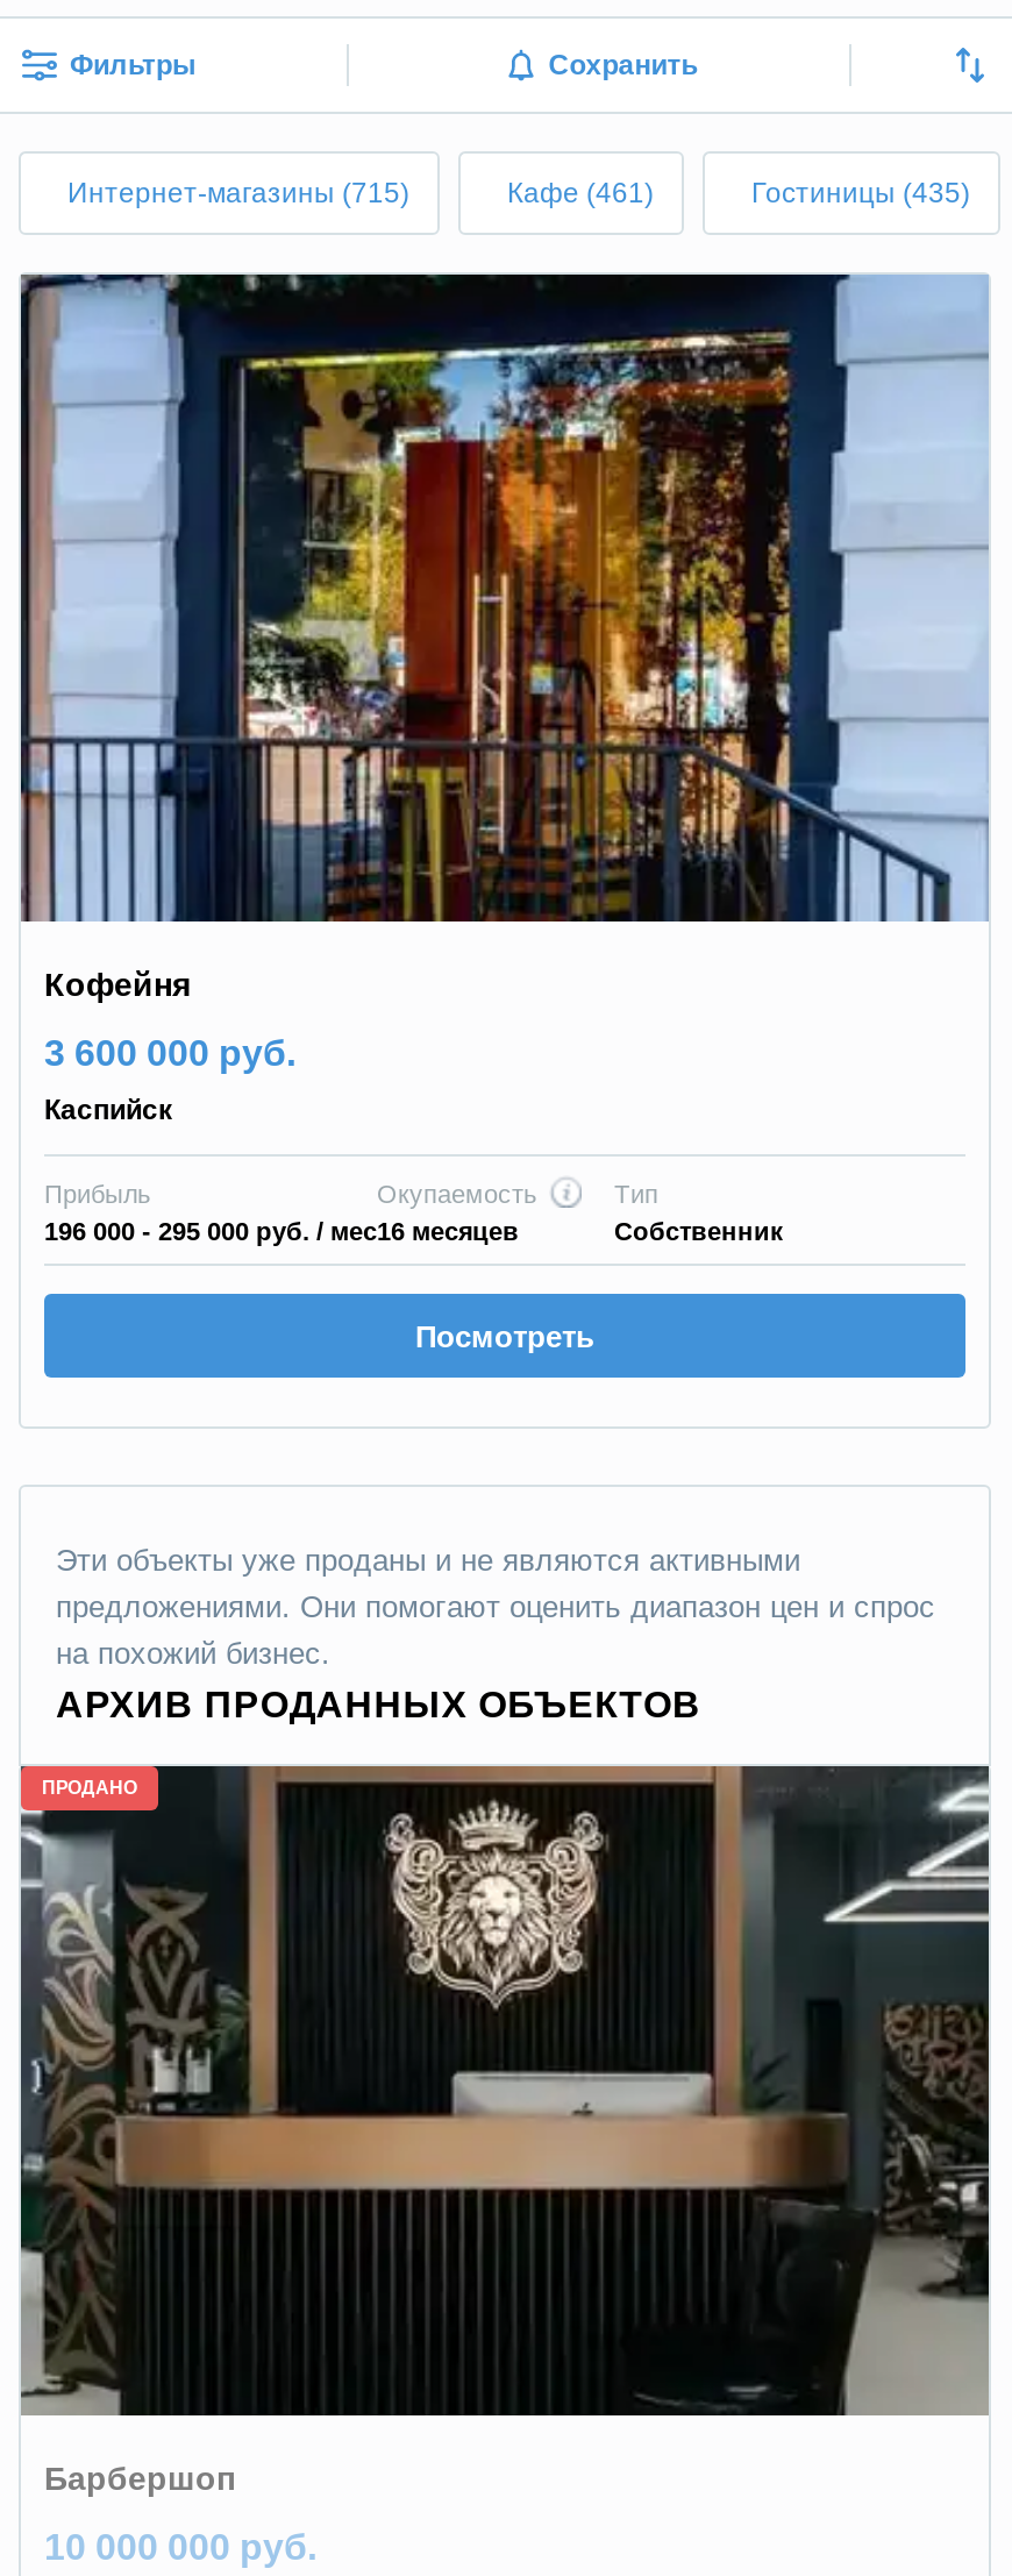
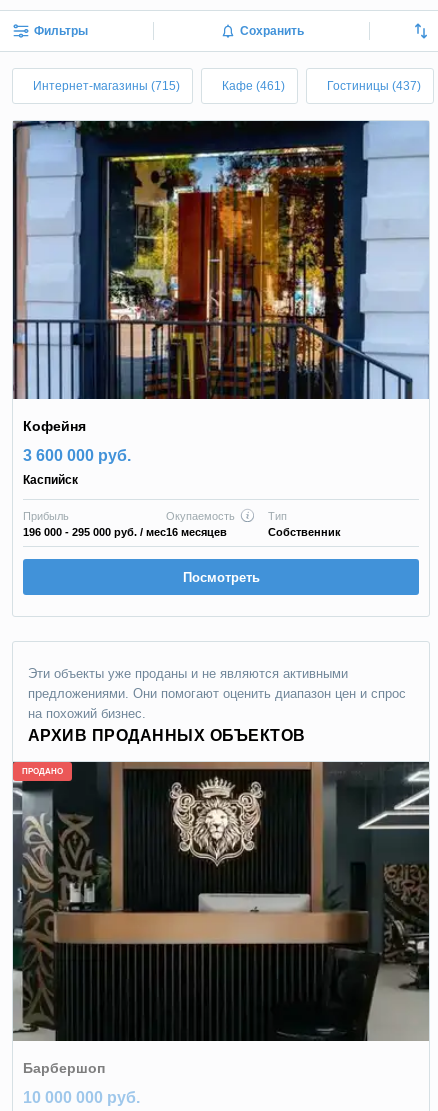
[751,177,970,209] Гостиницы (435) -> [327,79,421,93] Гостиницы (437)

